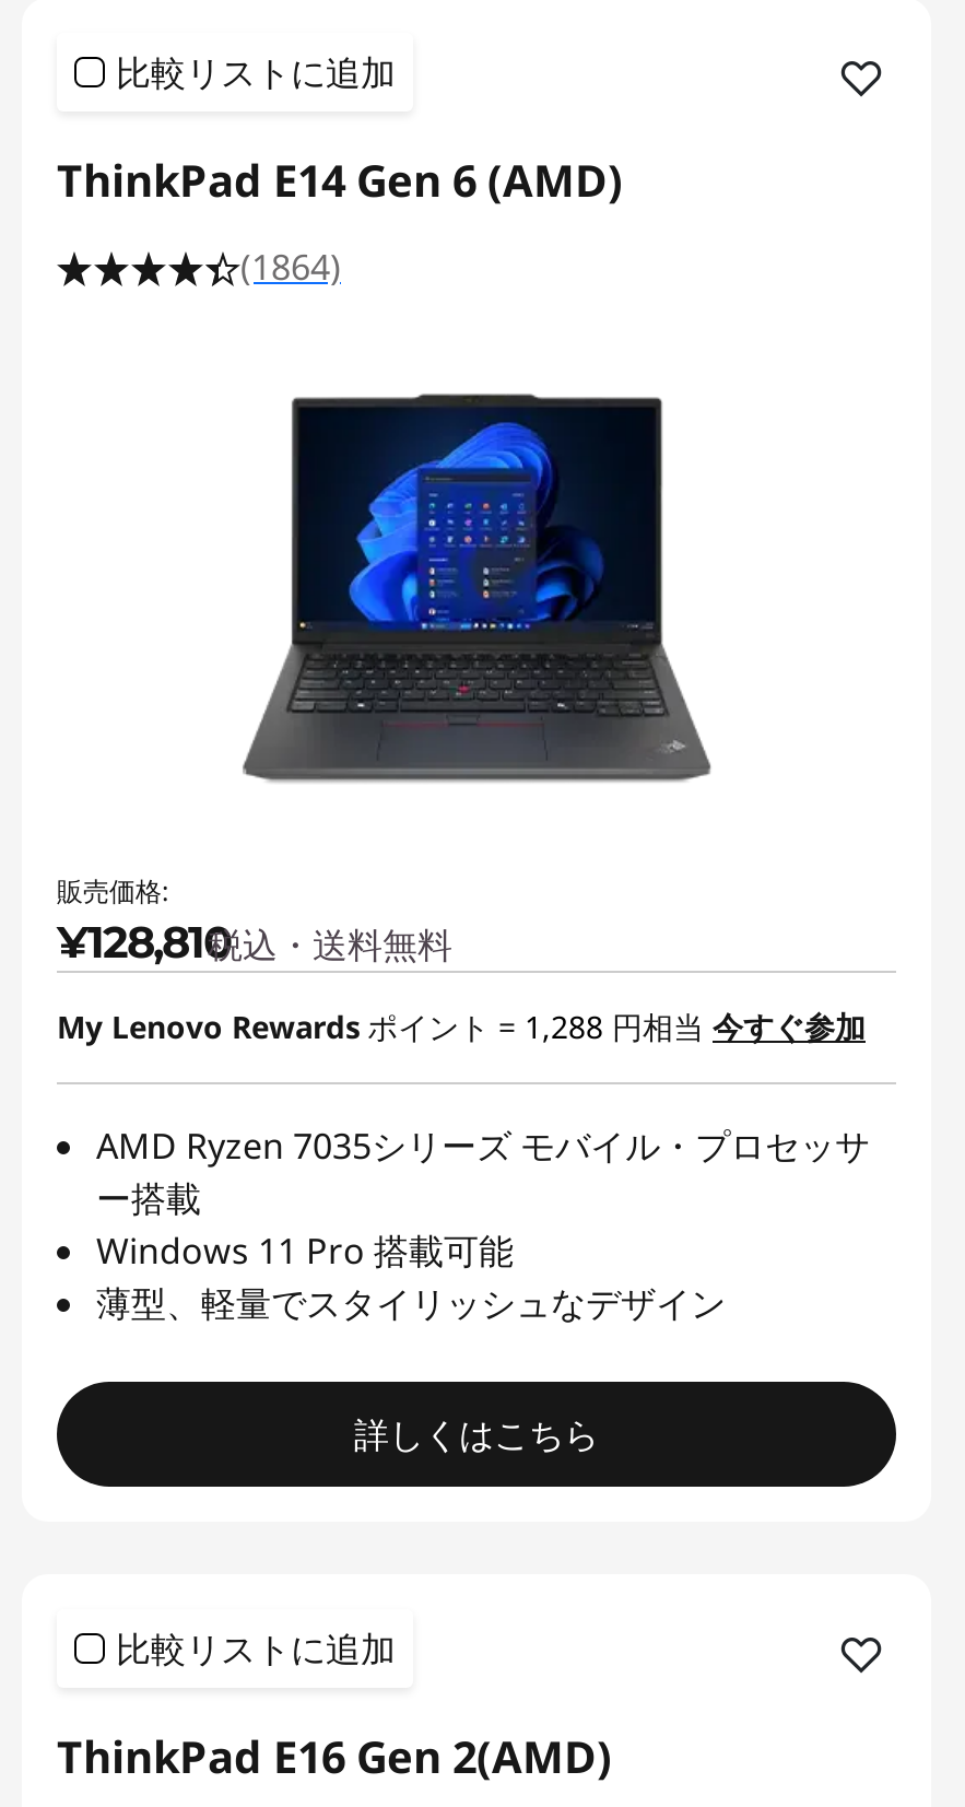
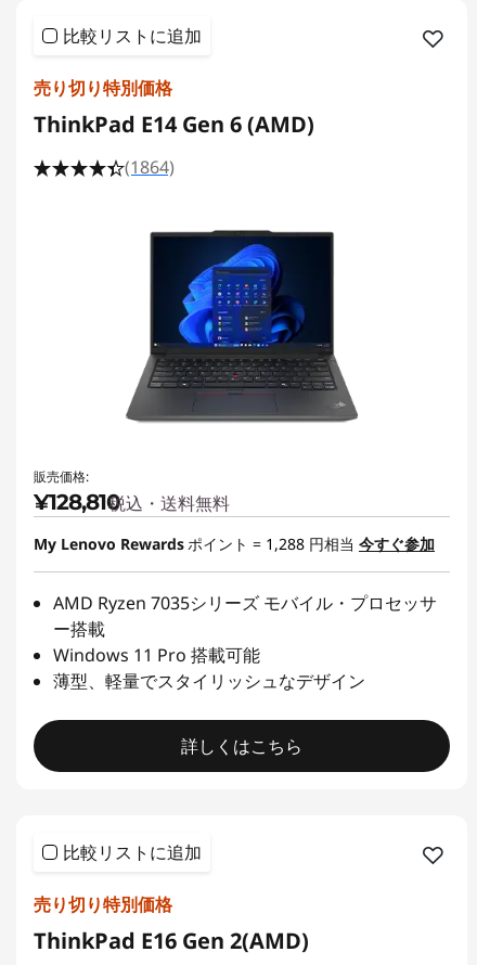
none -> [34,75,172,99] 売り切り特別価格
none -> [34,892,172,916] 売り切り特別価格

